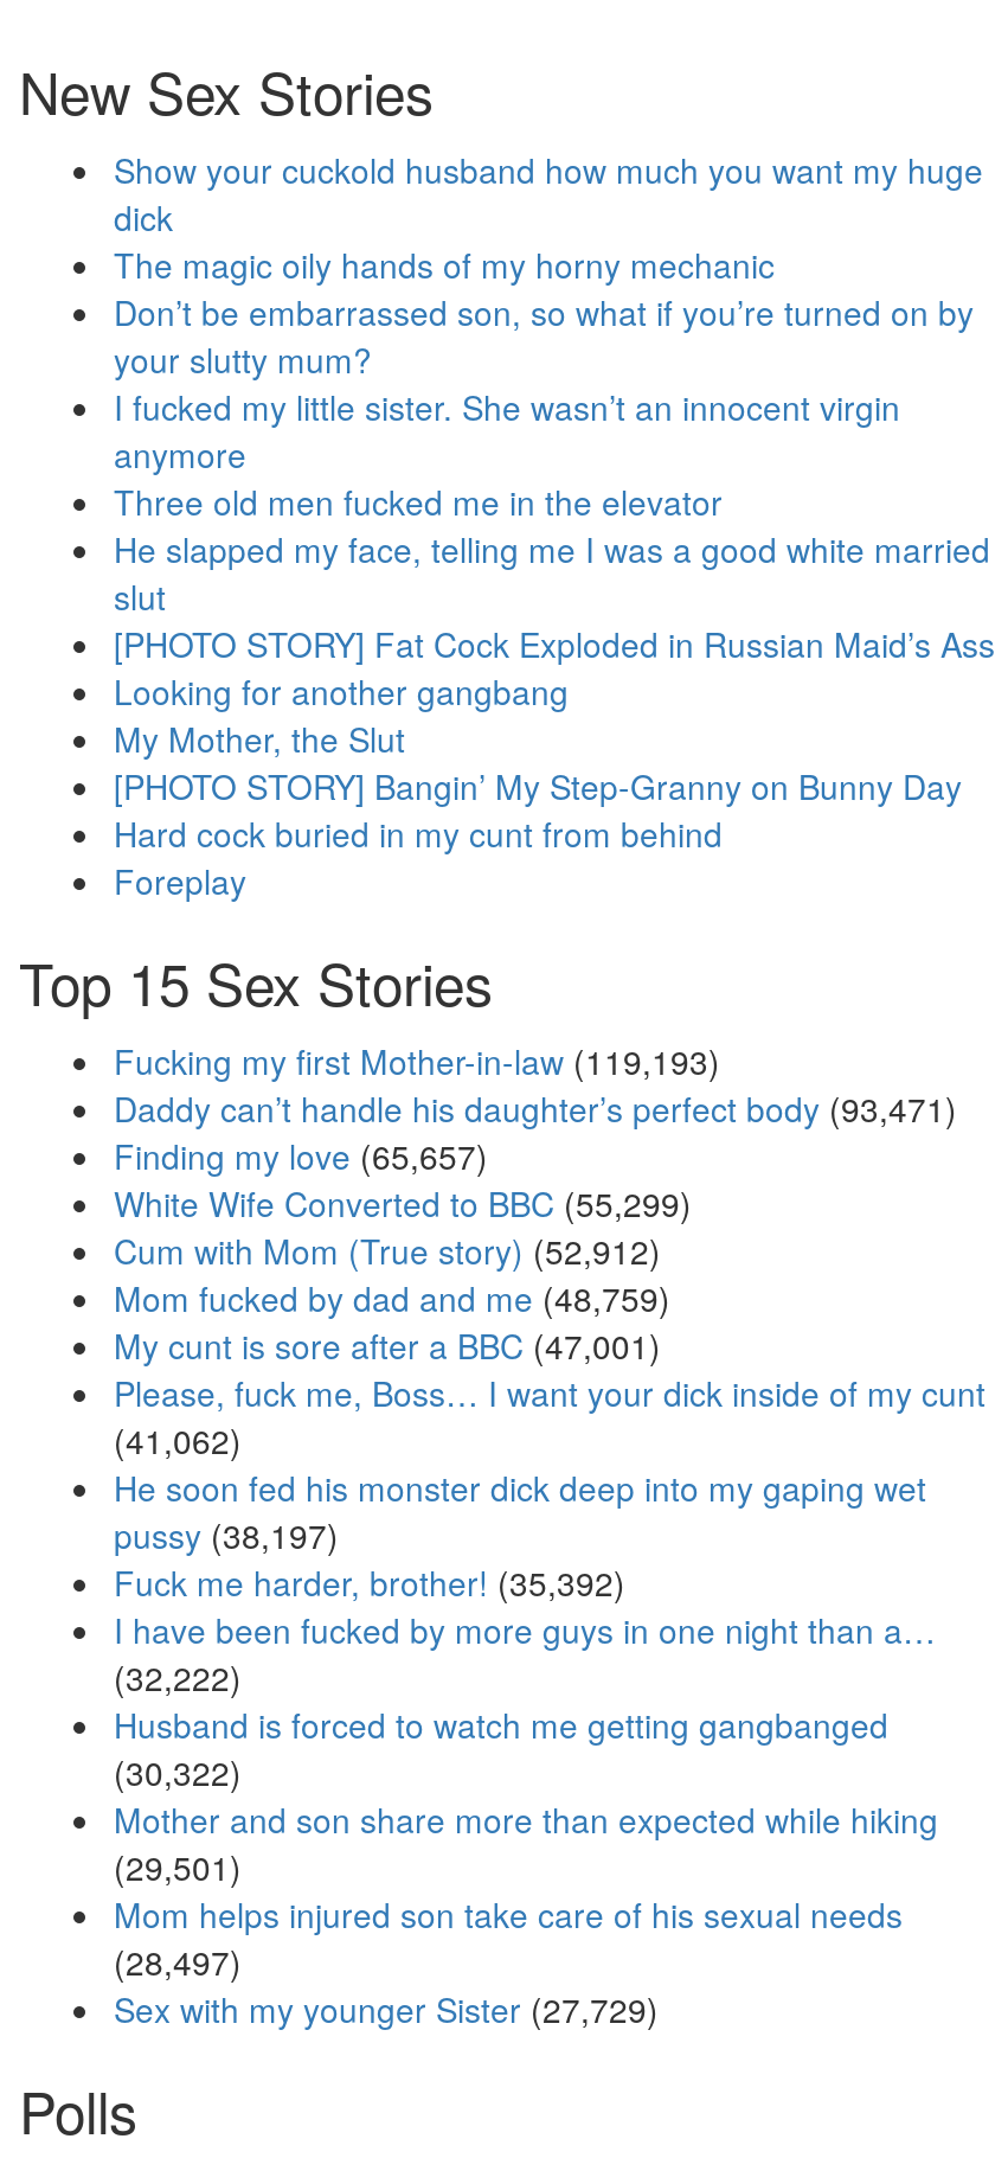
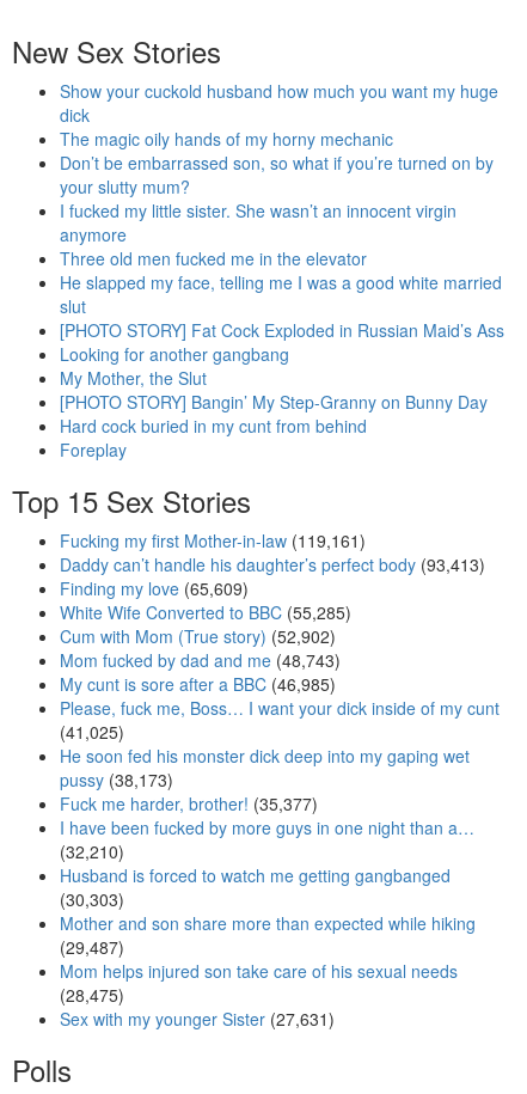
[114,1036,720,1084] Fucking my first Mother-in-law (119,193) -> [60,528,366,552] Fucking my first Mother-in-law (119,161)
[114,1084,957,1131] Daddy can’t handle his daughter’s perfect body (93,471) -> [60,552,485,576] Daddy can’t handle his daughter’s perfect body (93,413)
[114,1131,488,1178] Finding my love (65,657) -> [60,576,249,600] Finding my love (65,609)
[114,1178,692,1226] White Wife Converted to BBC (55,299) -> [60,600,351,624] White Wife Converted to BBC (55,285)
[114,1226,661,1273] Cum with Mom (True story) (52,912) -> [60,624,336,648] Cum with Mom (True story) (52,902)
[114,1273,670,1321] Mom fucked by dad and me (48,759) -> [60,648,341,672] Mom fucked by dad and me (48,743)
[114,1321,661,1368] My cunt is sore after a BBC (47,001) -> [60,672,336,695] My cunt is sore after a BBC (46,985)
[114,1415,242,1463] (41,062) -> [60,719,124,743] (41,025)
[114,1510,339,1558] pussy (38,197) -> [60,767,173,791] pussy (38,173)
[114,1558,625,1605] Fuck me harder, brother! (35,392) -> [60,791,318,815] Fuck me harder, brother! (35,377)
[114,1652,242,1700] (32,222) -> [60,839,124,863] (32,210)
[114,1747,242,1795] (30,322) -> [60,887,124,911] (30,303)
[114,1842,242,1889] (29,501) -> [60,935,124,959] (29,487)
[114,1937,242,1984] (28,497) -> [60,982,124,1006] (28,475)
[114,1984,659,2032] Sex with my younger Sister (27,729) -> [60,1006,335,1030] Sex with my younger Sister (27,631)

